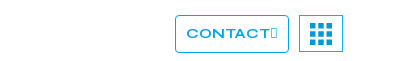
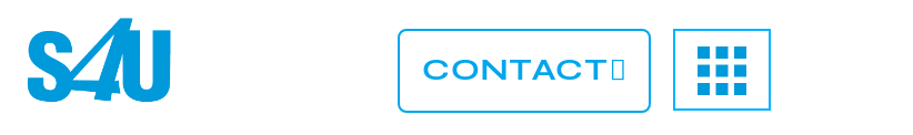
none -> [24,15,173,104] [image]

